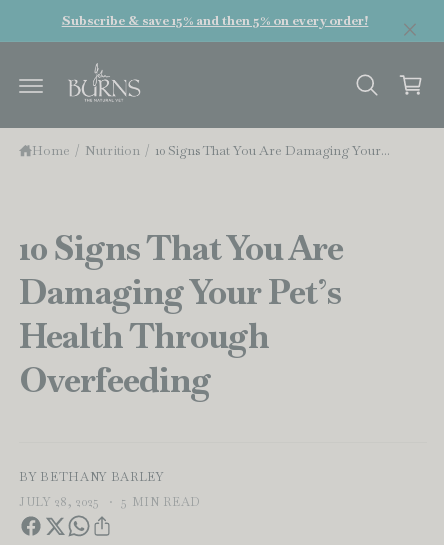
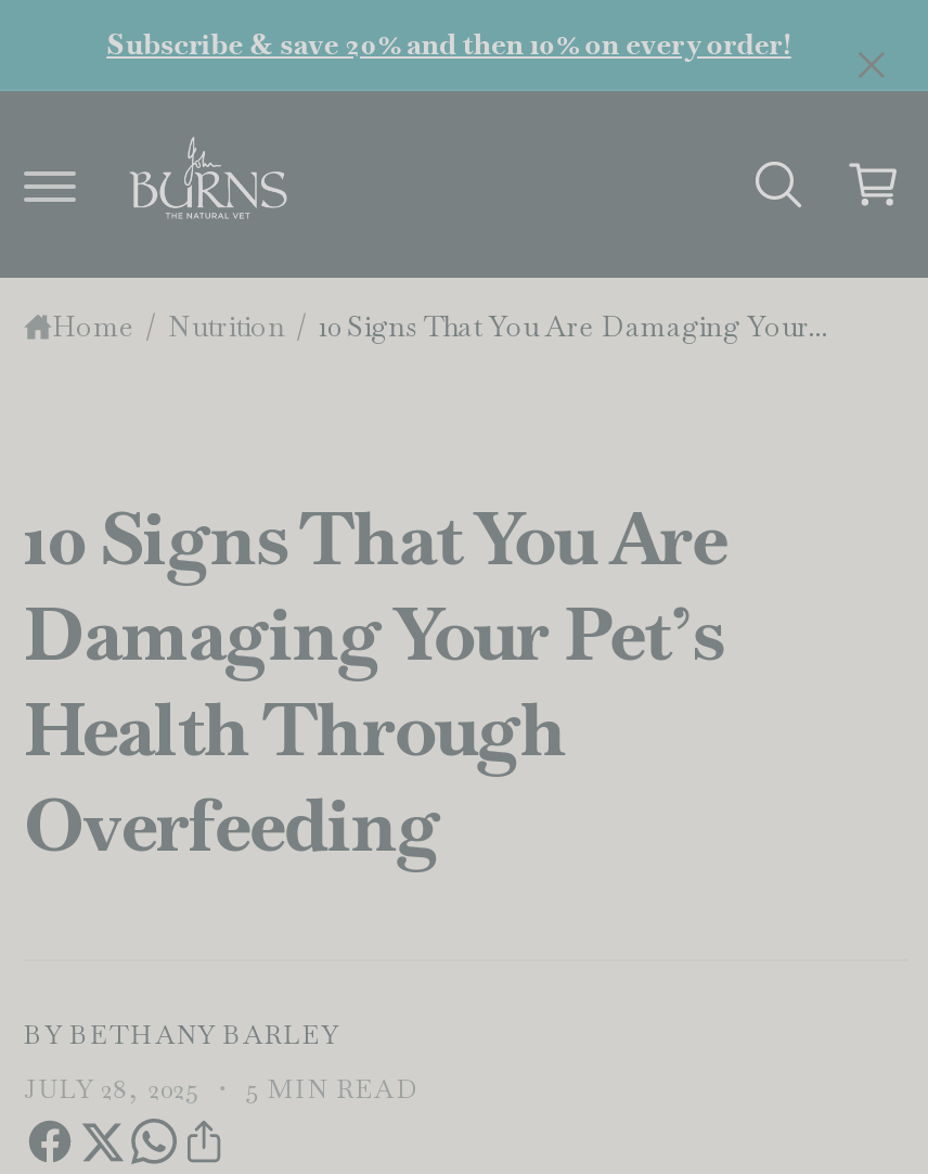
[62,12,368,29] Subscribe & save 15% and then 5% on every order! -> [106,26,791,63] Subscribe & save 20% and then 10% on every order!

